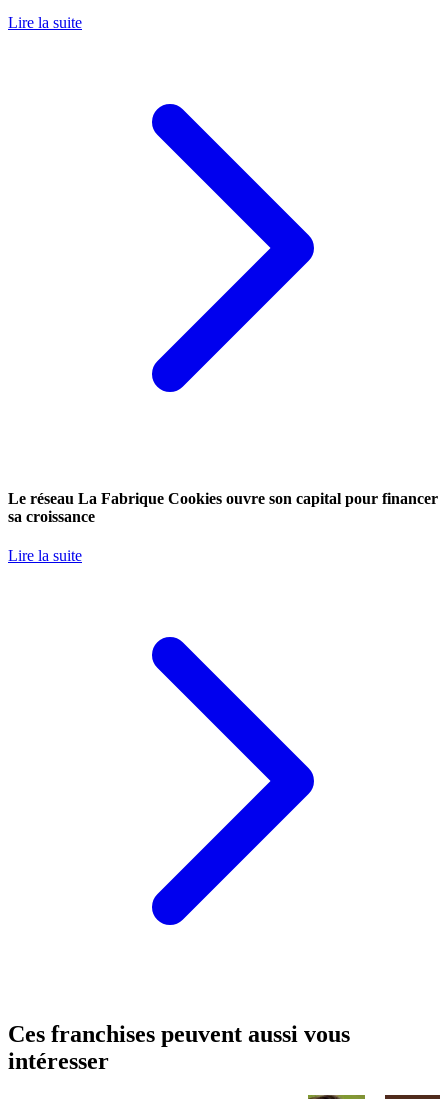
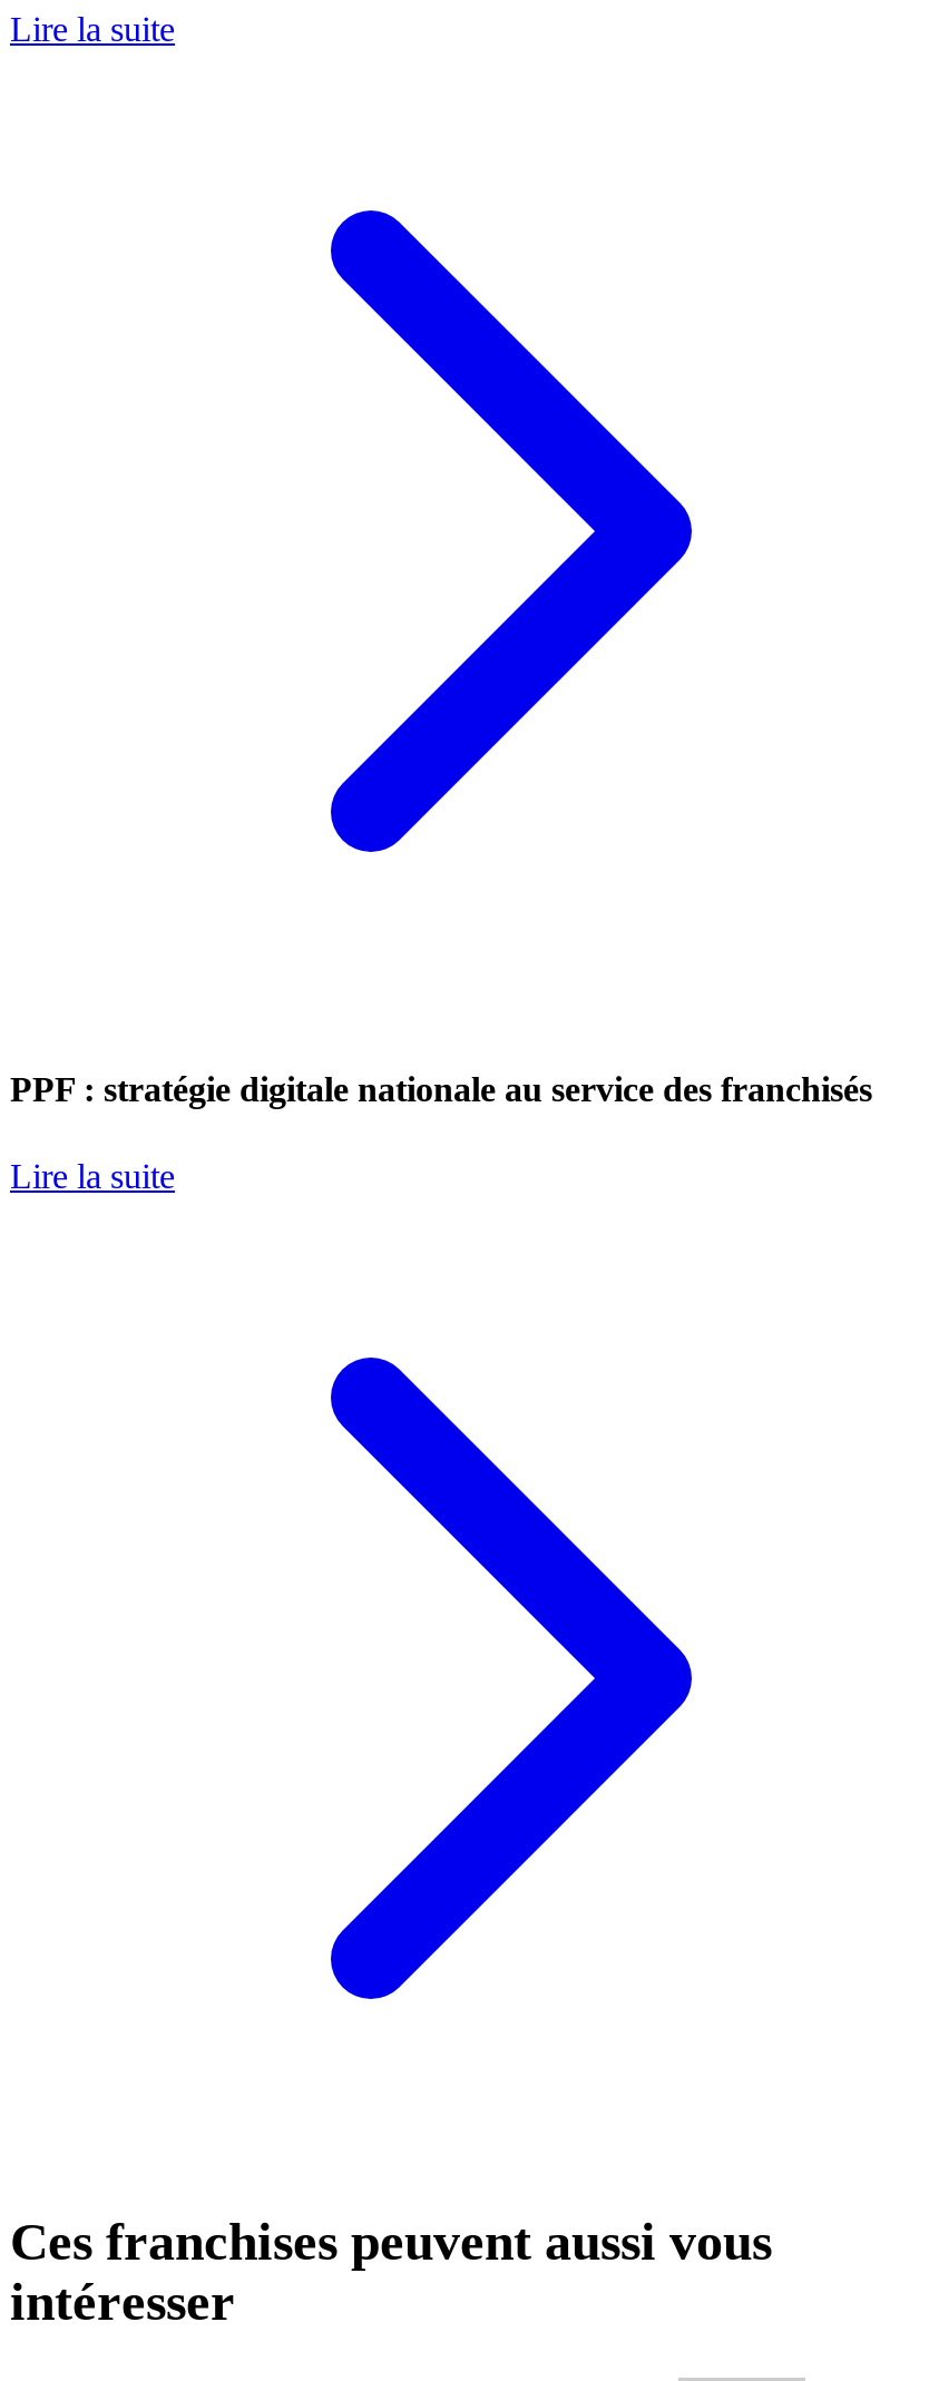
[8,490,438,525] Le réseau La Fabrique Cookies ouvre son capital pour financer | sa croissance -> [10,1070,872,1107] PPF : stratégie digitale nationale au service des franchisés

